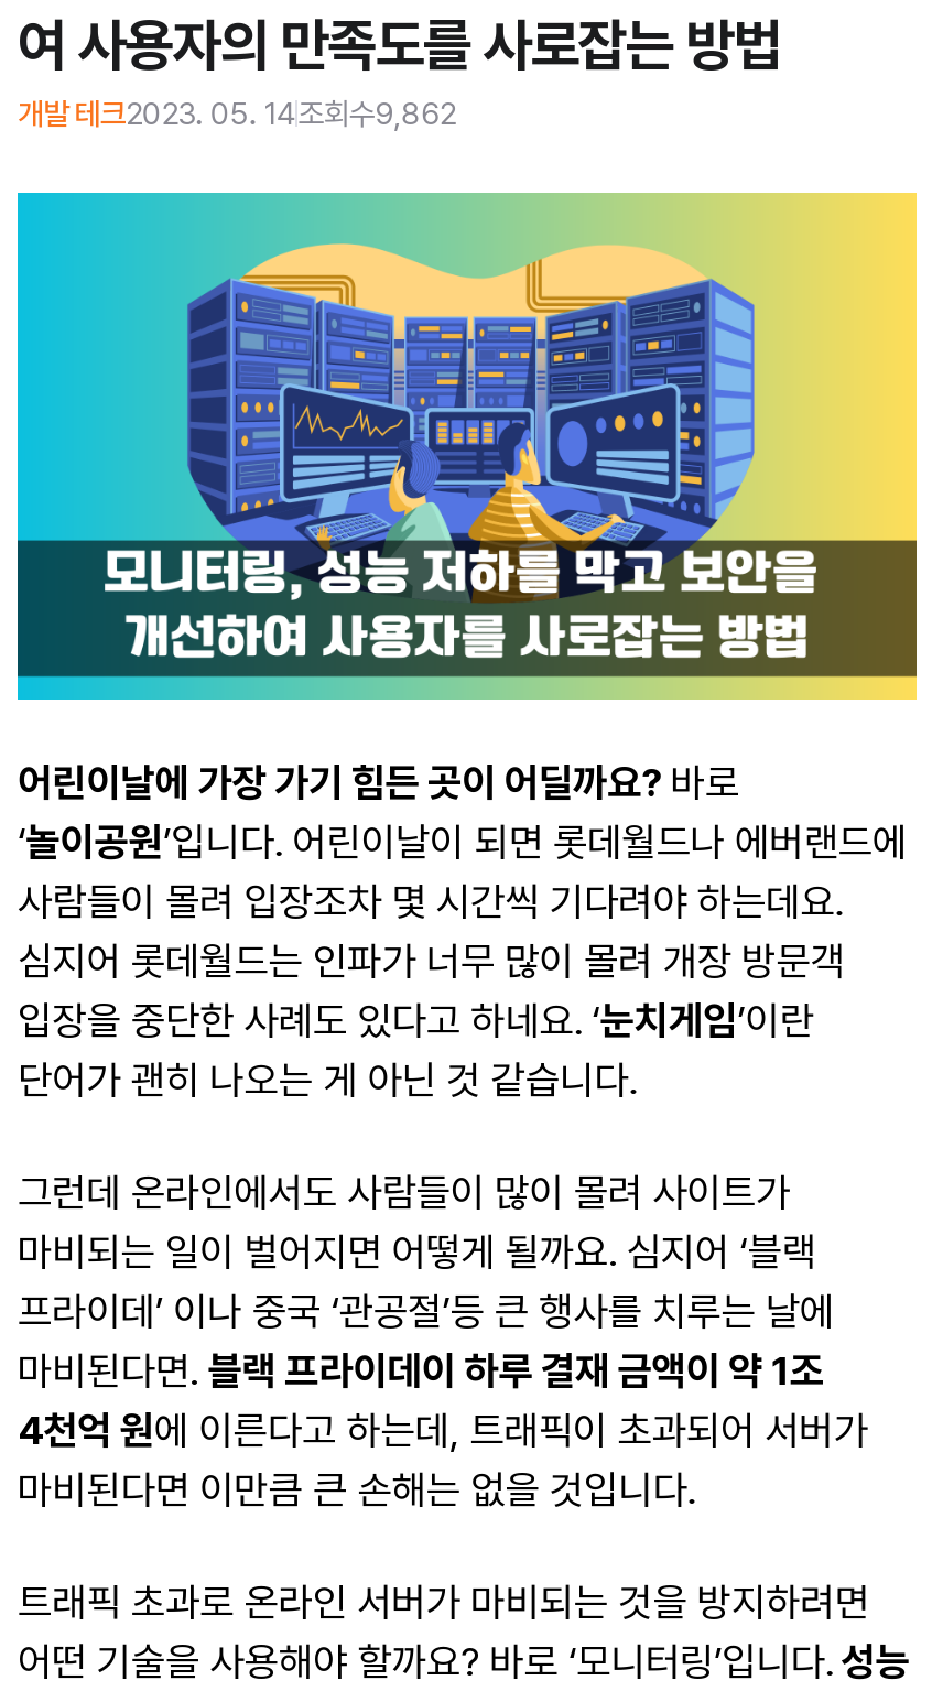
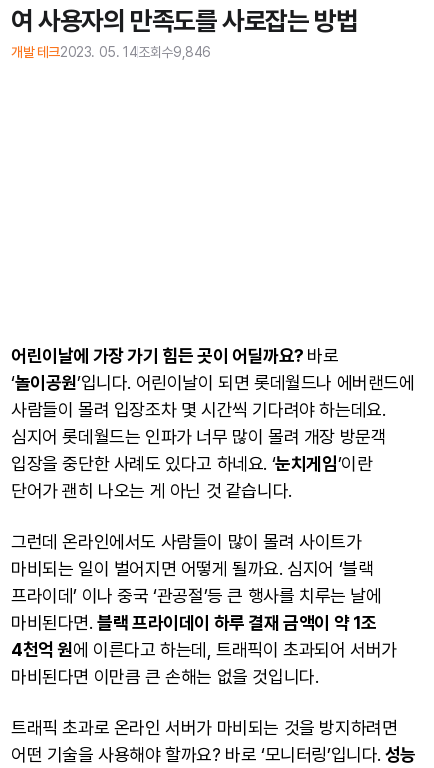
[18,96,456,131] 개발 테크2023. 05. 14조회수9,862 -> [11,44,211,60] 개발 테크2023. 05. 14조회수9,846
[15,191,919,702] [image] -> none

